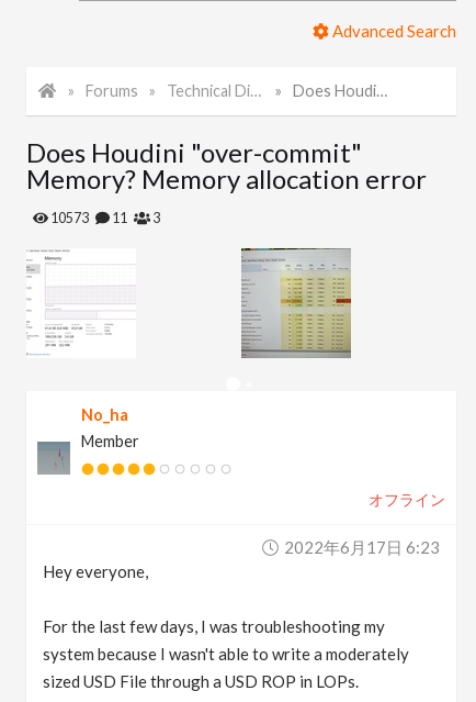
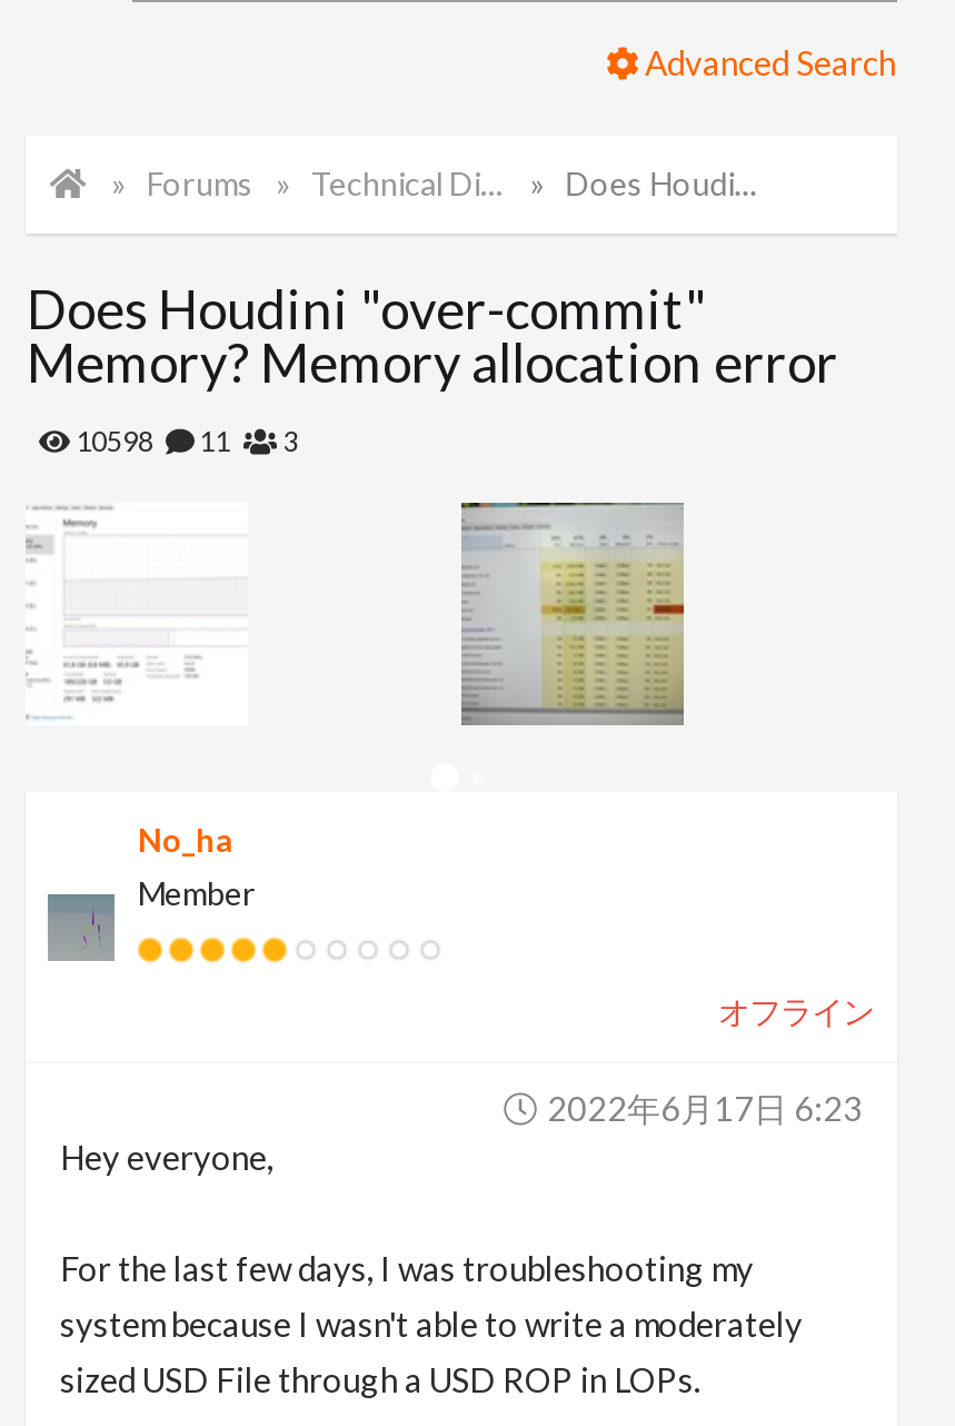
[49,210,96,226] 10573 -> [71,425,167,458] 10598

